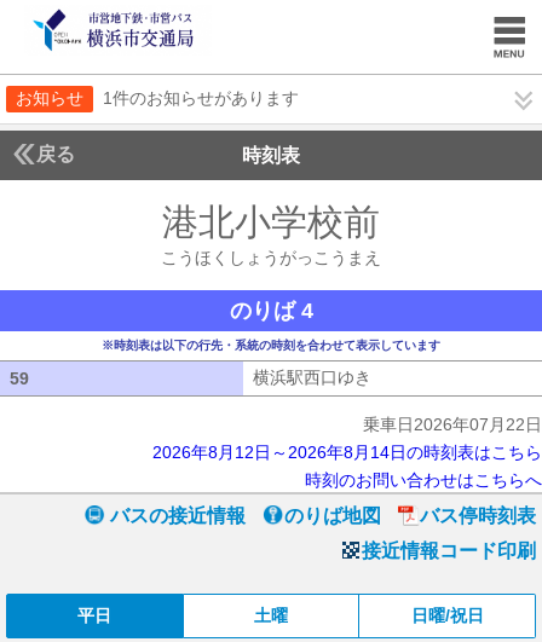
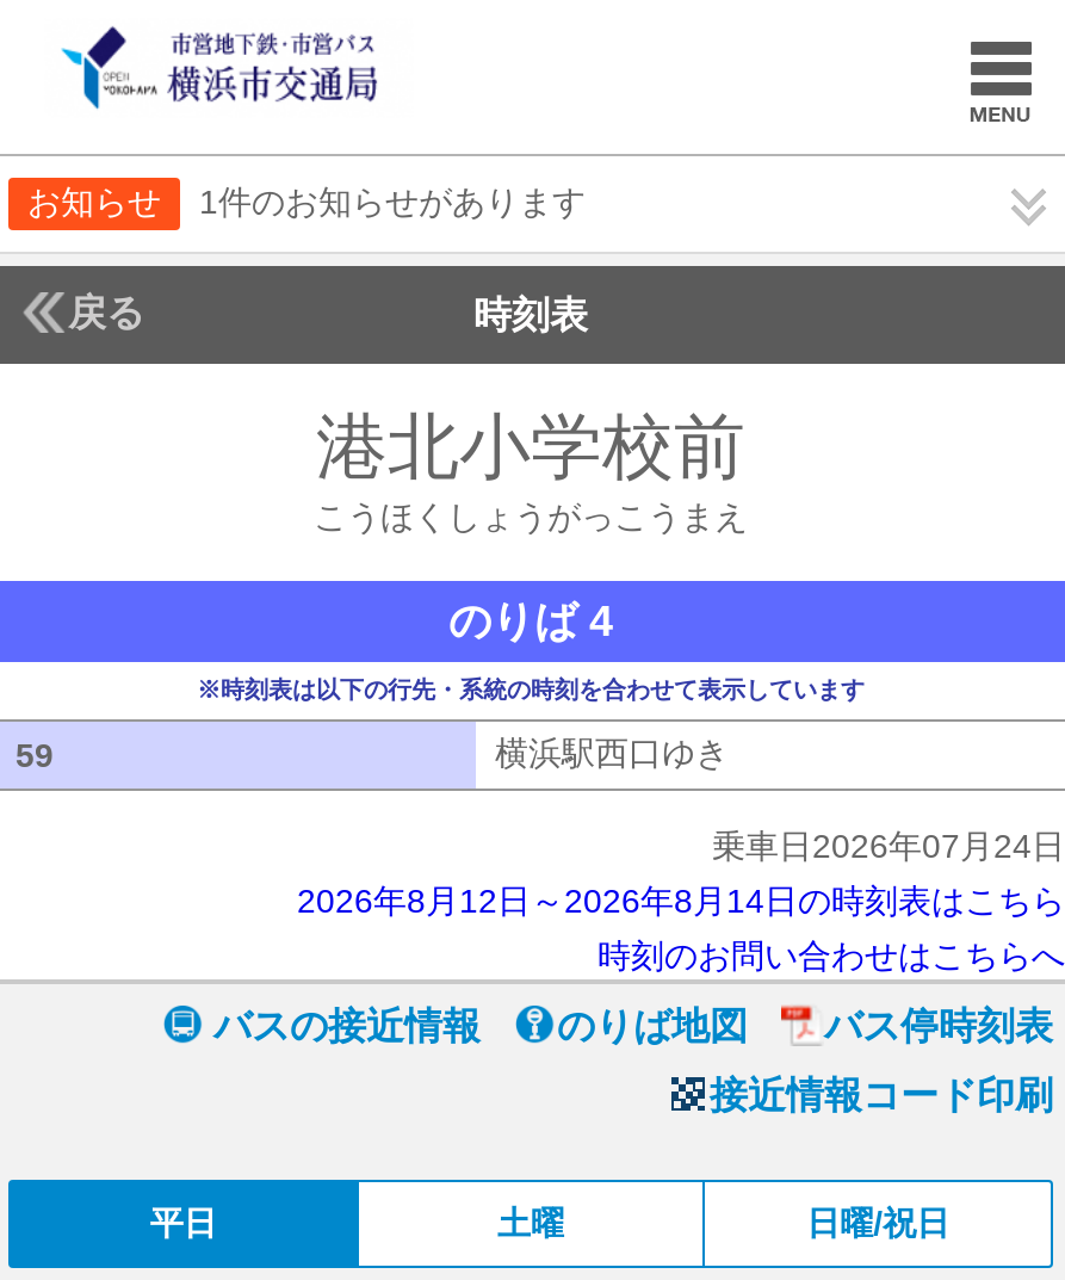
[363,415,542,434] 乗車日2026年07月22日 -> [712,827,1065,865] 乗車日2026年07月24日

